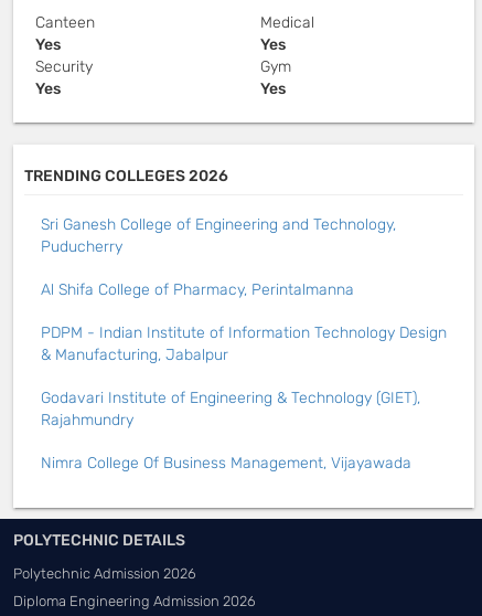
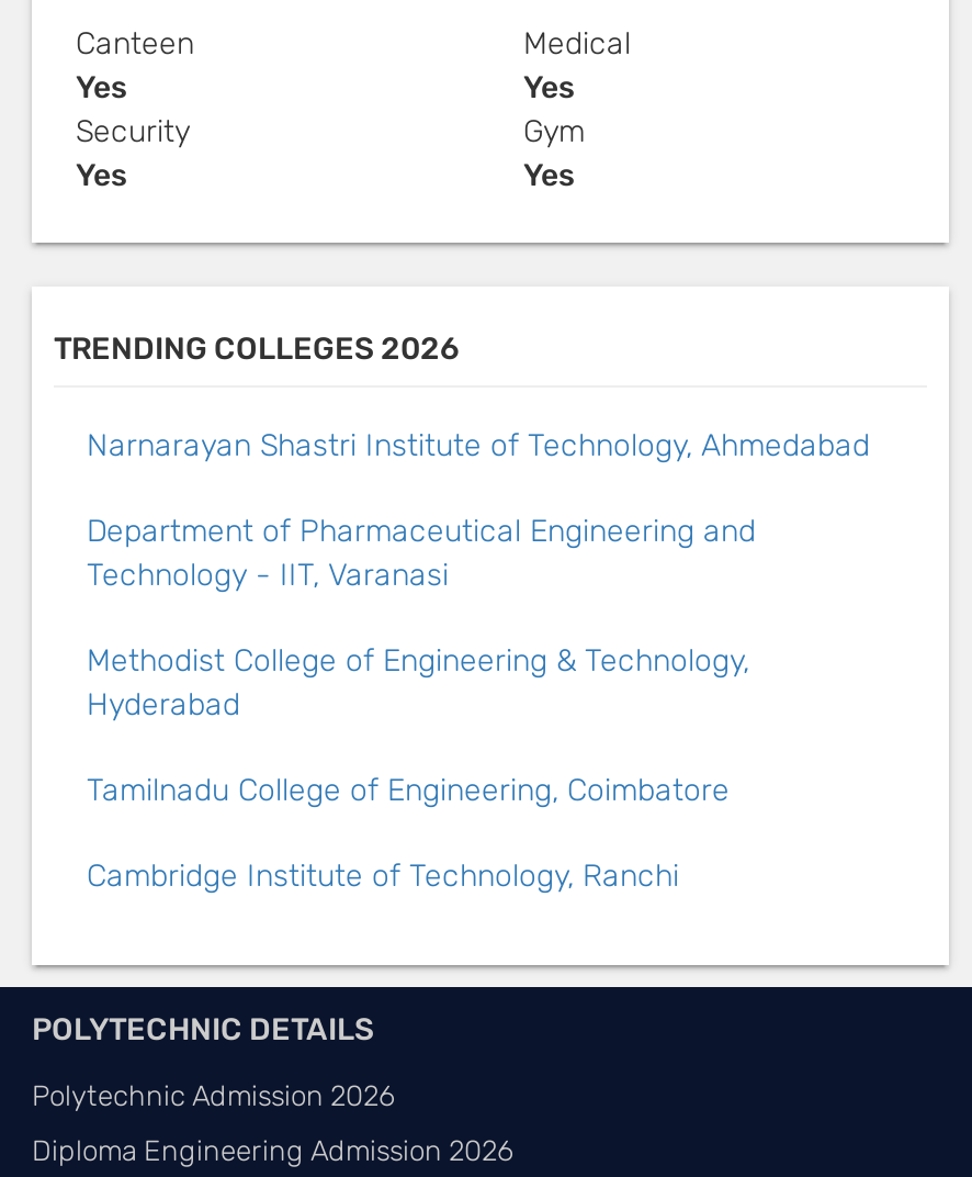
[41,215,396,256] Sri Ganesh College of Engineering and Technology, | Puducherry -> [87,427,870,464] Narnarayan Shastri Institute of Technology, Ahmedabad
[41,280,354,299] Al Shifa College of Pharmacy, Perintalmanna -> [87,513,756,594] Department of Pharmaceutical Engineering and | Technology - IIT, Varanasi
[41,323,447,364] PDPM - Indian Institute of Information Technology Design | & Manufacturing, Jabalpur -> [87,642,749,724] Methodist College of Engineering & Technology, | Hyderabad
[41,389,420,429] Godavari Institute of Engineering & Technology (GIET), | Rajahmundry -> [87,772,730,809] Tamilnadu College of Engineering, Coimbatore
[41,454,411,472] Nimra College Of Business Management, Vijayawada -> [87,857,679,895] Cambridge Institute of Technology, Ranchi

